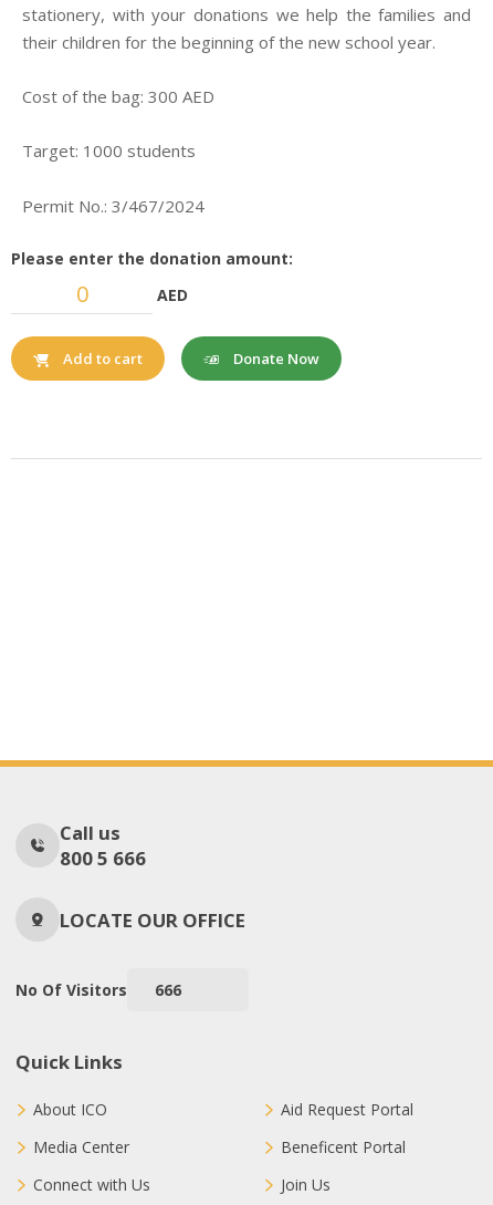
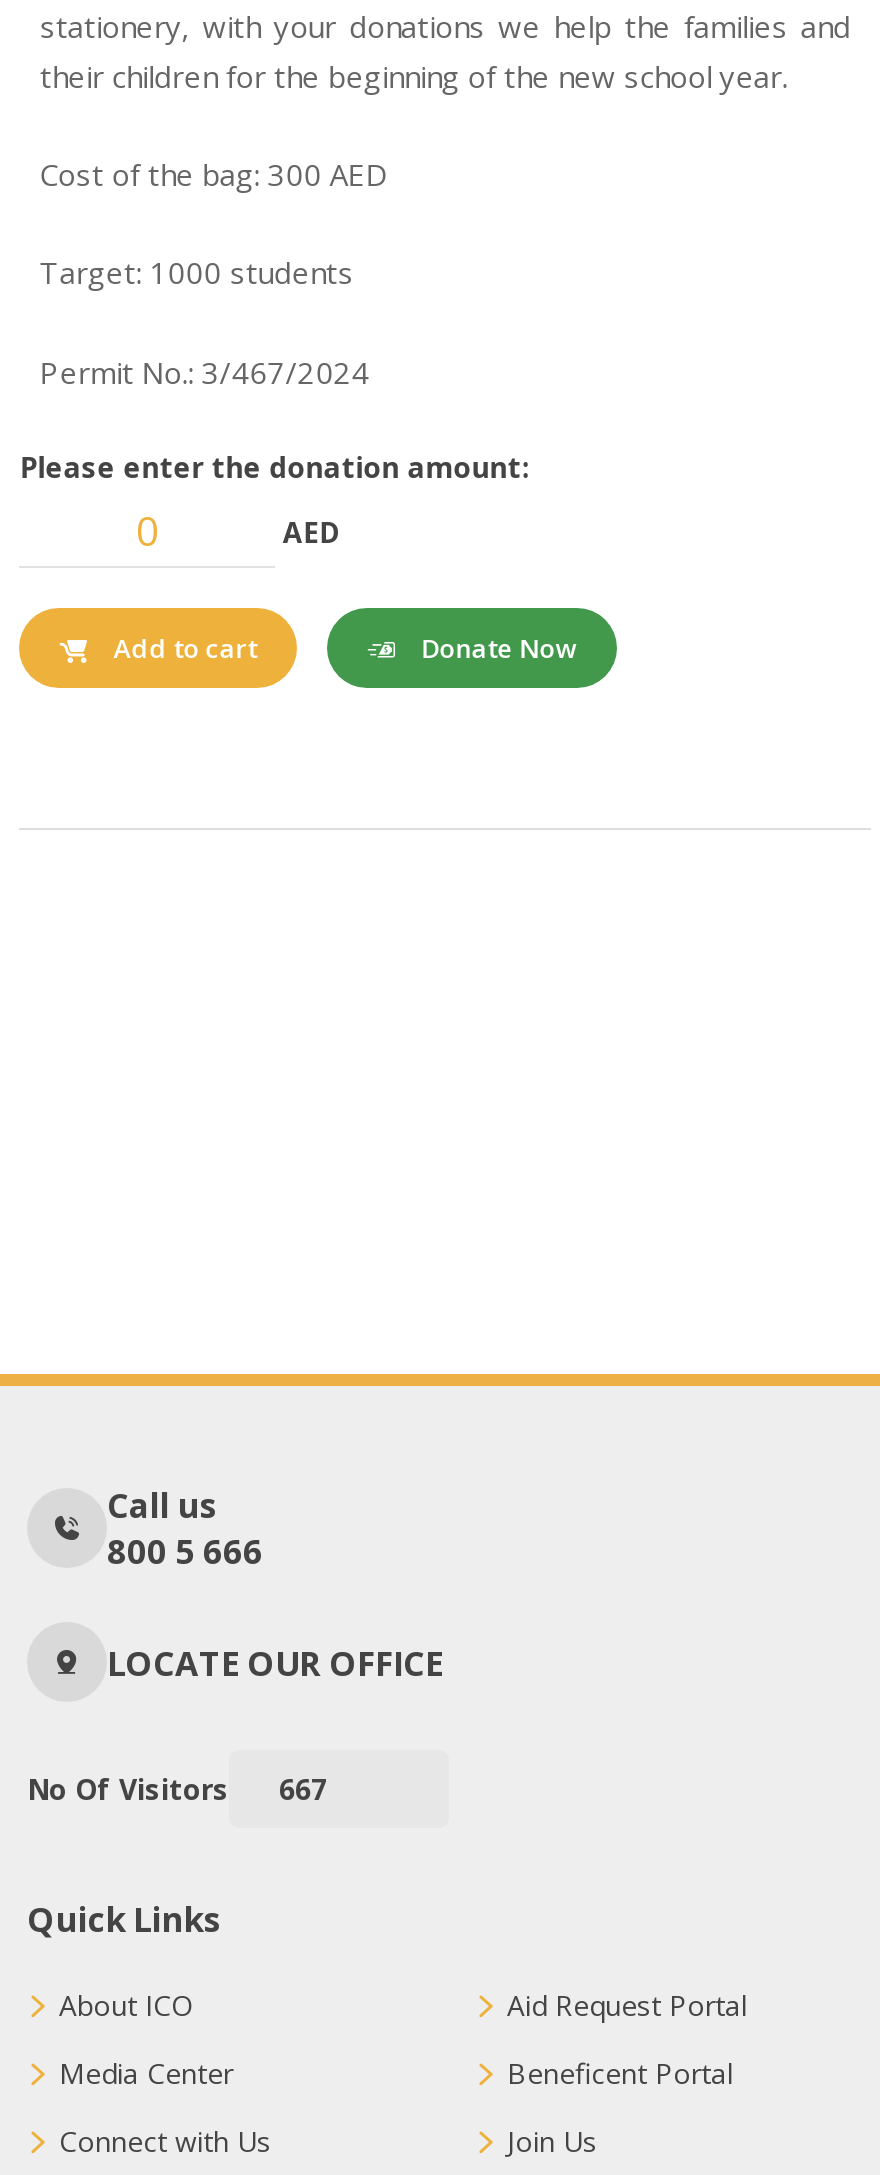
[15,979,181,1000] No Of Visitors 666 -> [27,1770,327,1808] No Of Visitors 667

